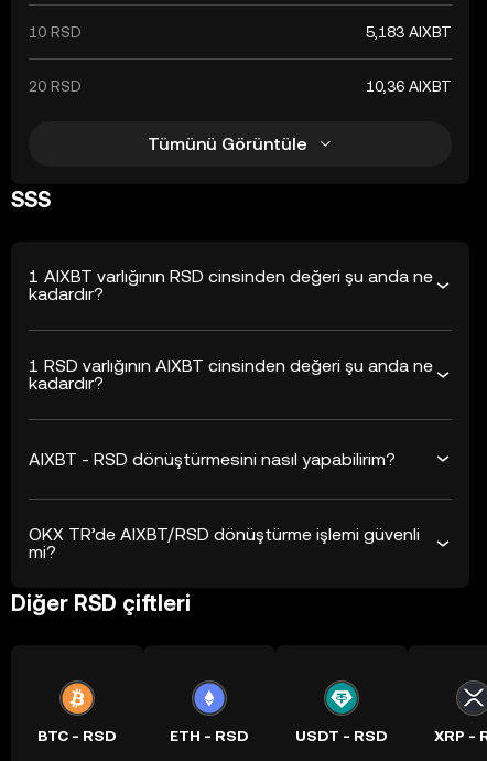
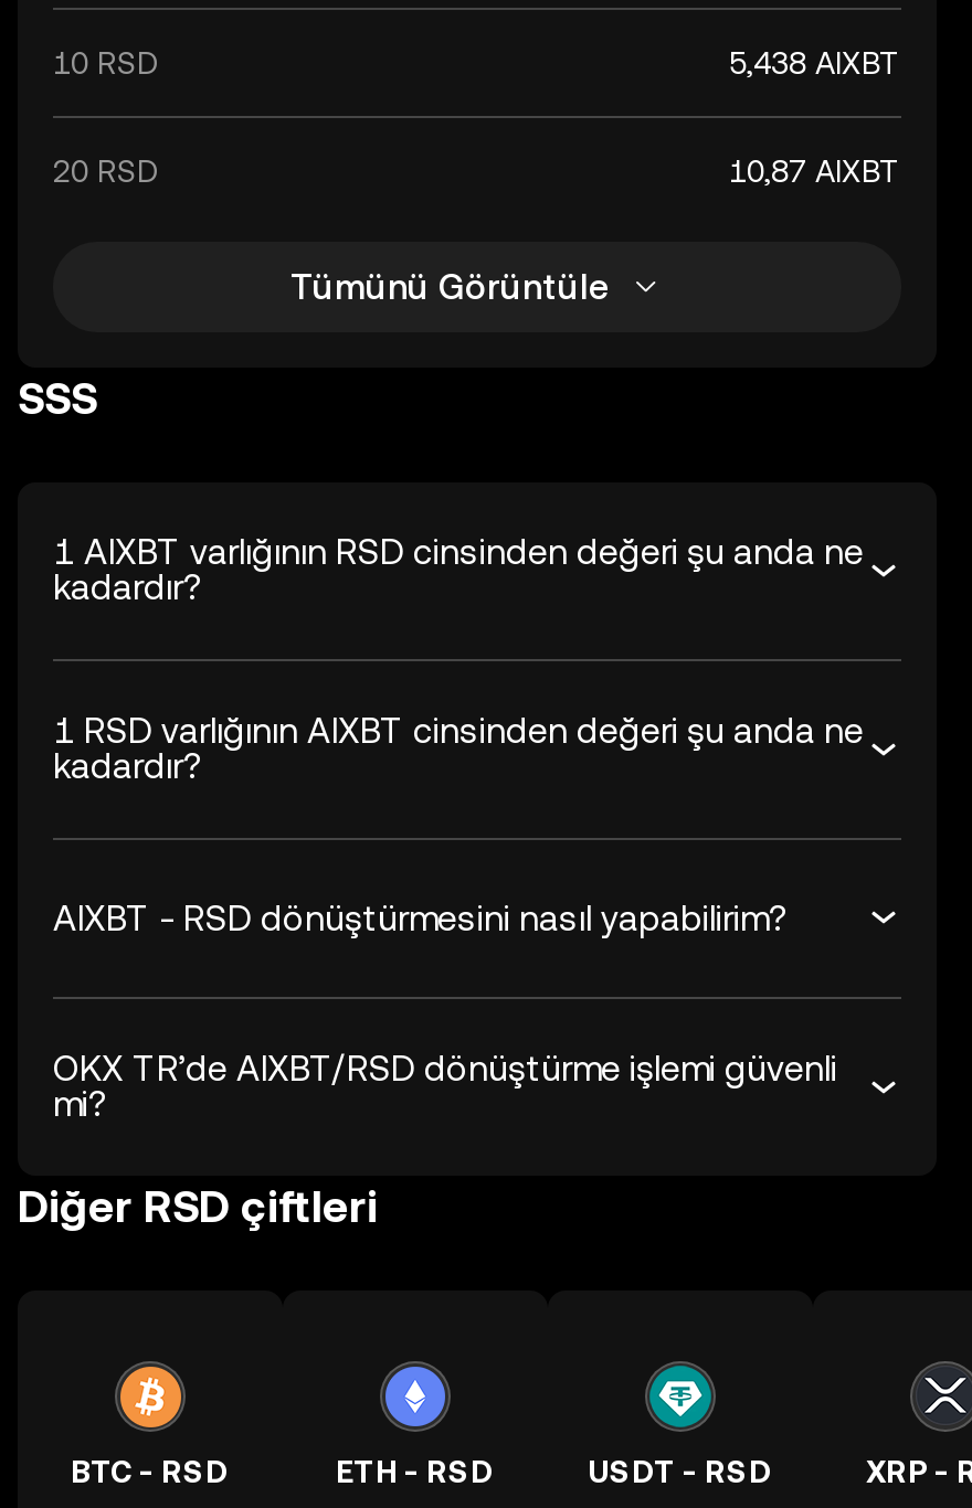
[366,23,452,41] 5,183 AIXBT -> [729,45,901,81] 5,438 AIXBT
[366,77,452,95] 10,36 AIXBT -> [729,153,901,189] 10,87 AIXBT

